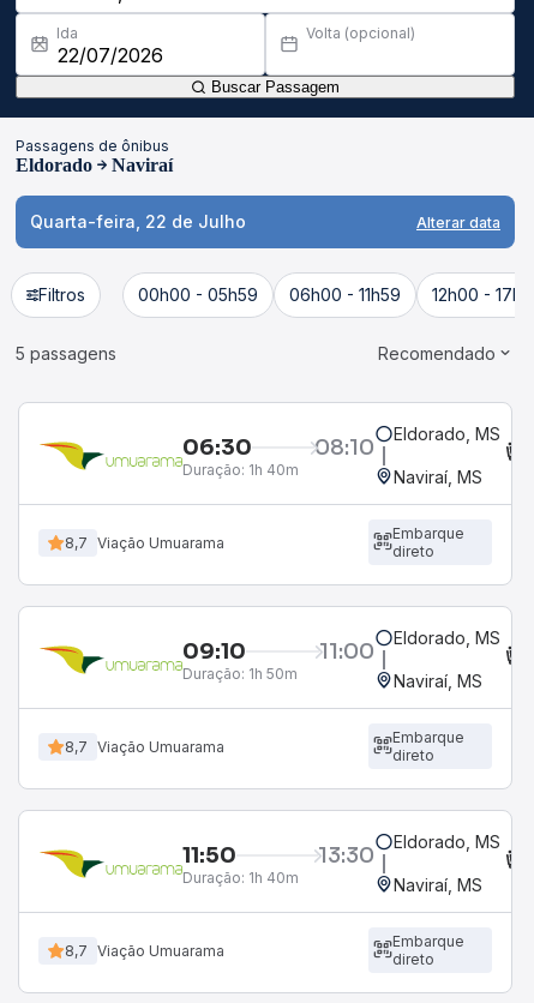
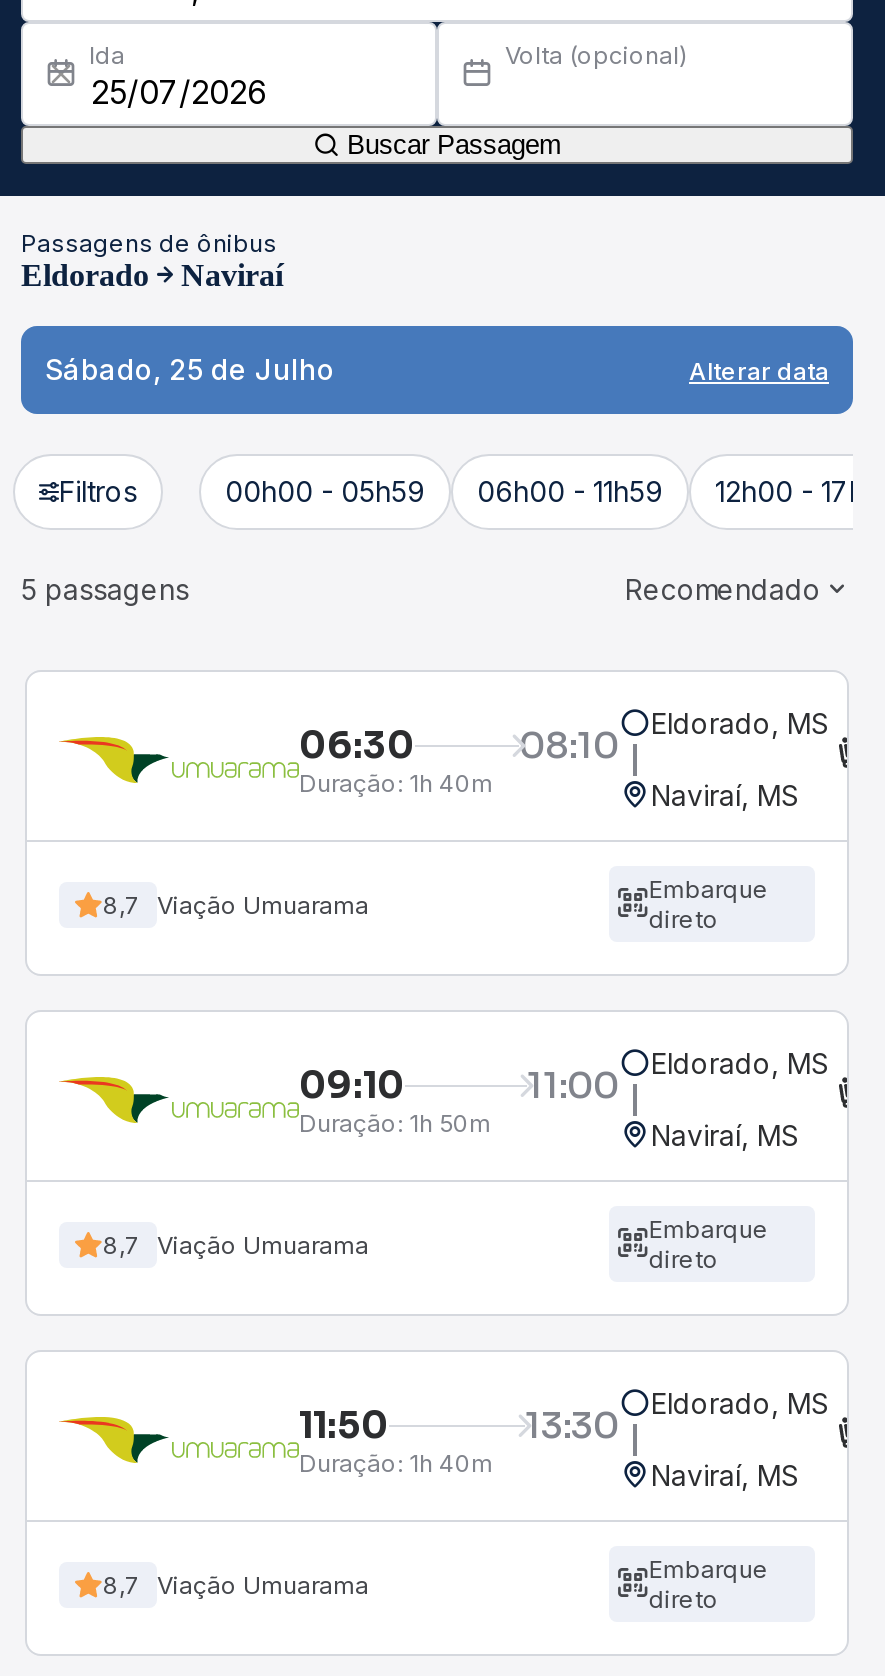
[30,211,246,232] Quarta-feira, 22 de Julho -> [45,352,335,386] Sábado, 25 de Julho

